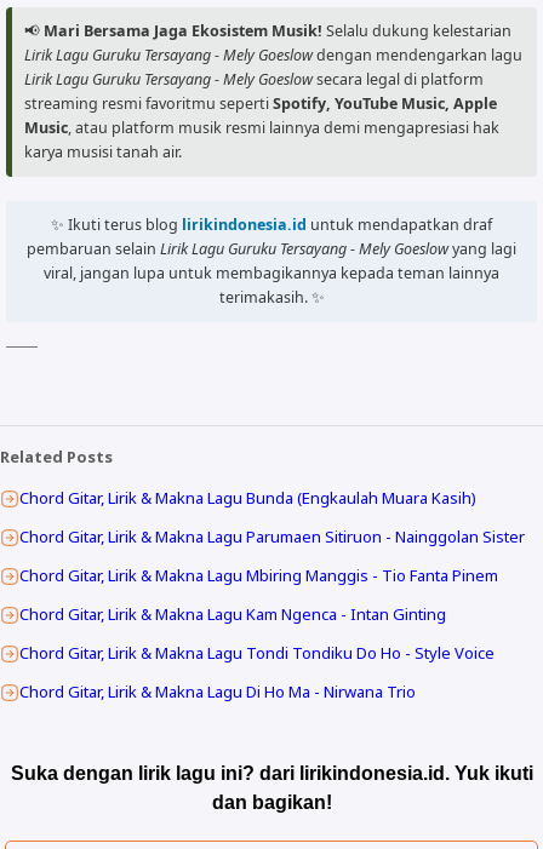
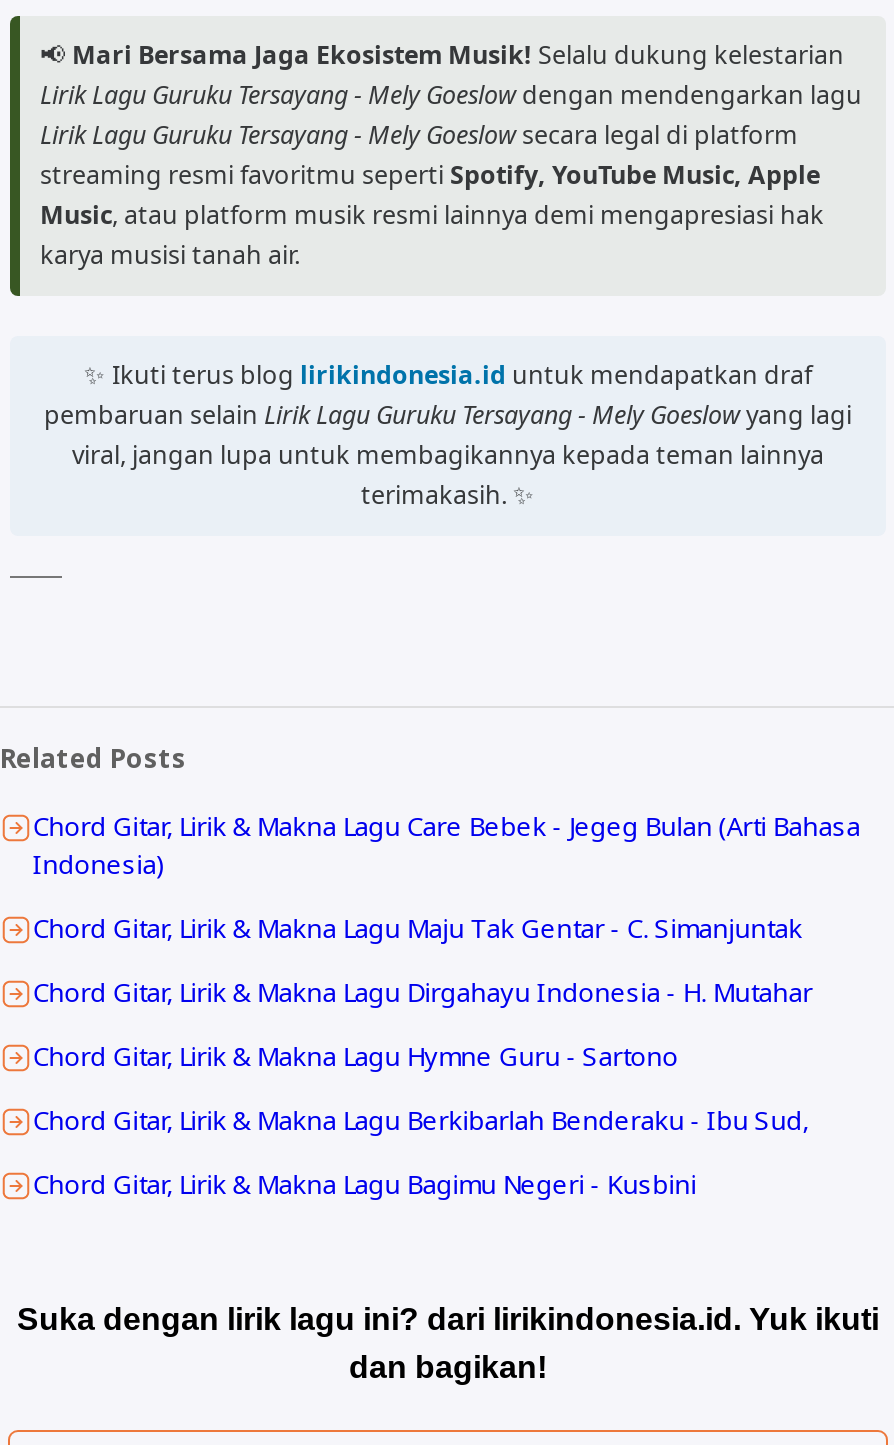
[20,487,477,509] Chord Gitar, Lirik & Makna Lagu Bunda (Engkaulah Muara Kasih) -> [32,808,860,882] Chord Gitar, Lirik & Makna Lagu Care Bebek - Jegeg Bulan (Arti Bahasa | Indonesia)
[20,526,525,548] Chord Gitar, Lirik & Makna Lagu Parumaen Sitiruon - Nainggolan Sister -> [32,910,802,946] Chord Gitar, Lirik & Makna Lagu Maju Tak Gentar - C. Simanjuntak
[20,565,498,586] Chord Gitar, Lirik & Makna Lagu Mbiring Manggis - Tio Fanta Pinem -> [32,974,812,1010] Chord Gitar, Lirik & Makna Lagu Dirgahayu Indonesia - H. Mutahar
[20,603,446,625] Chord Gitar, Lirik & Makna Lagu Kam Ngenca - Intan Ginting -> [32,1038,678,1074] Chord Gitar, Lirik & Makna Lagu Hymne Guru - Sartono
[20,642,495,664] Chord Gitar, Lirik & Makna Lagu Tondi Tondiku Do Ho - Style Voice -> [32,1102,808,1138] Chord Gitar, Lirik & Makna Lagu Berkibarlah Benderaku - Ibu Sud,
[20,681,416,703] Chord Gitar, Lirik & Makna Lagu Di Ho Ma - Nirwana Trio -> [32,1166,696,1202] Chord Gitar, Lirik & Makna Lagu Bagimu Negeri - Kusbini

